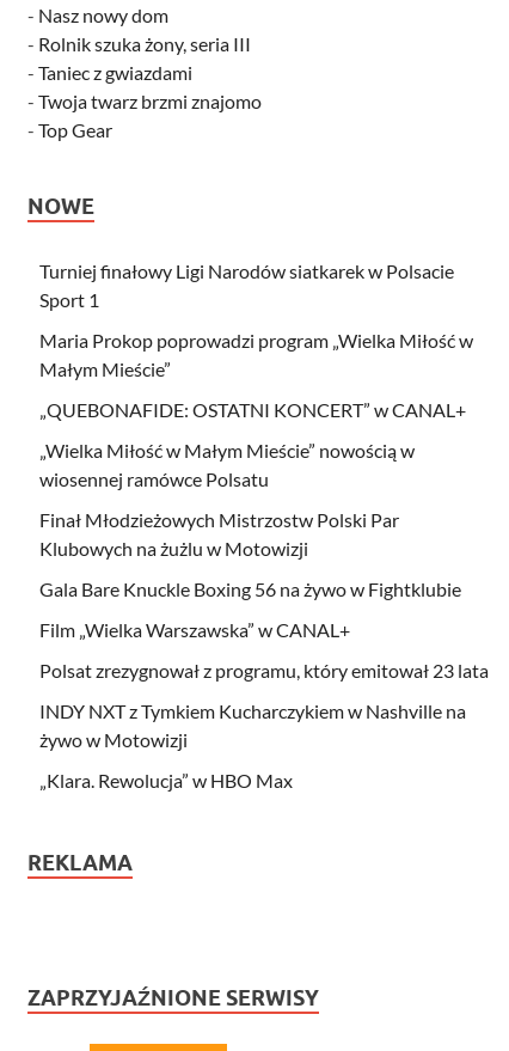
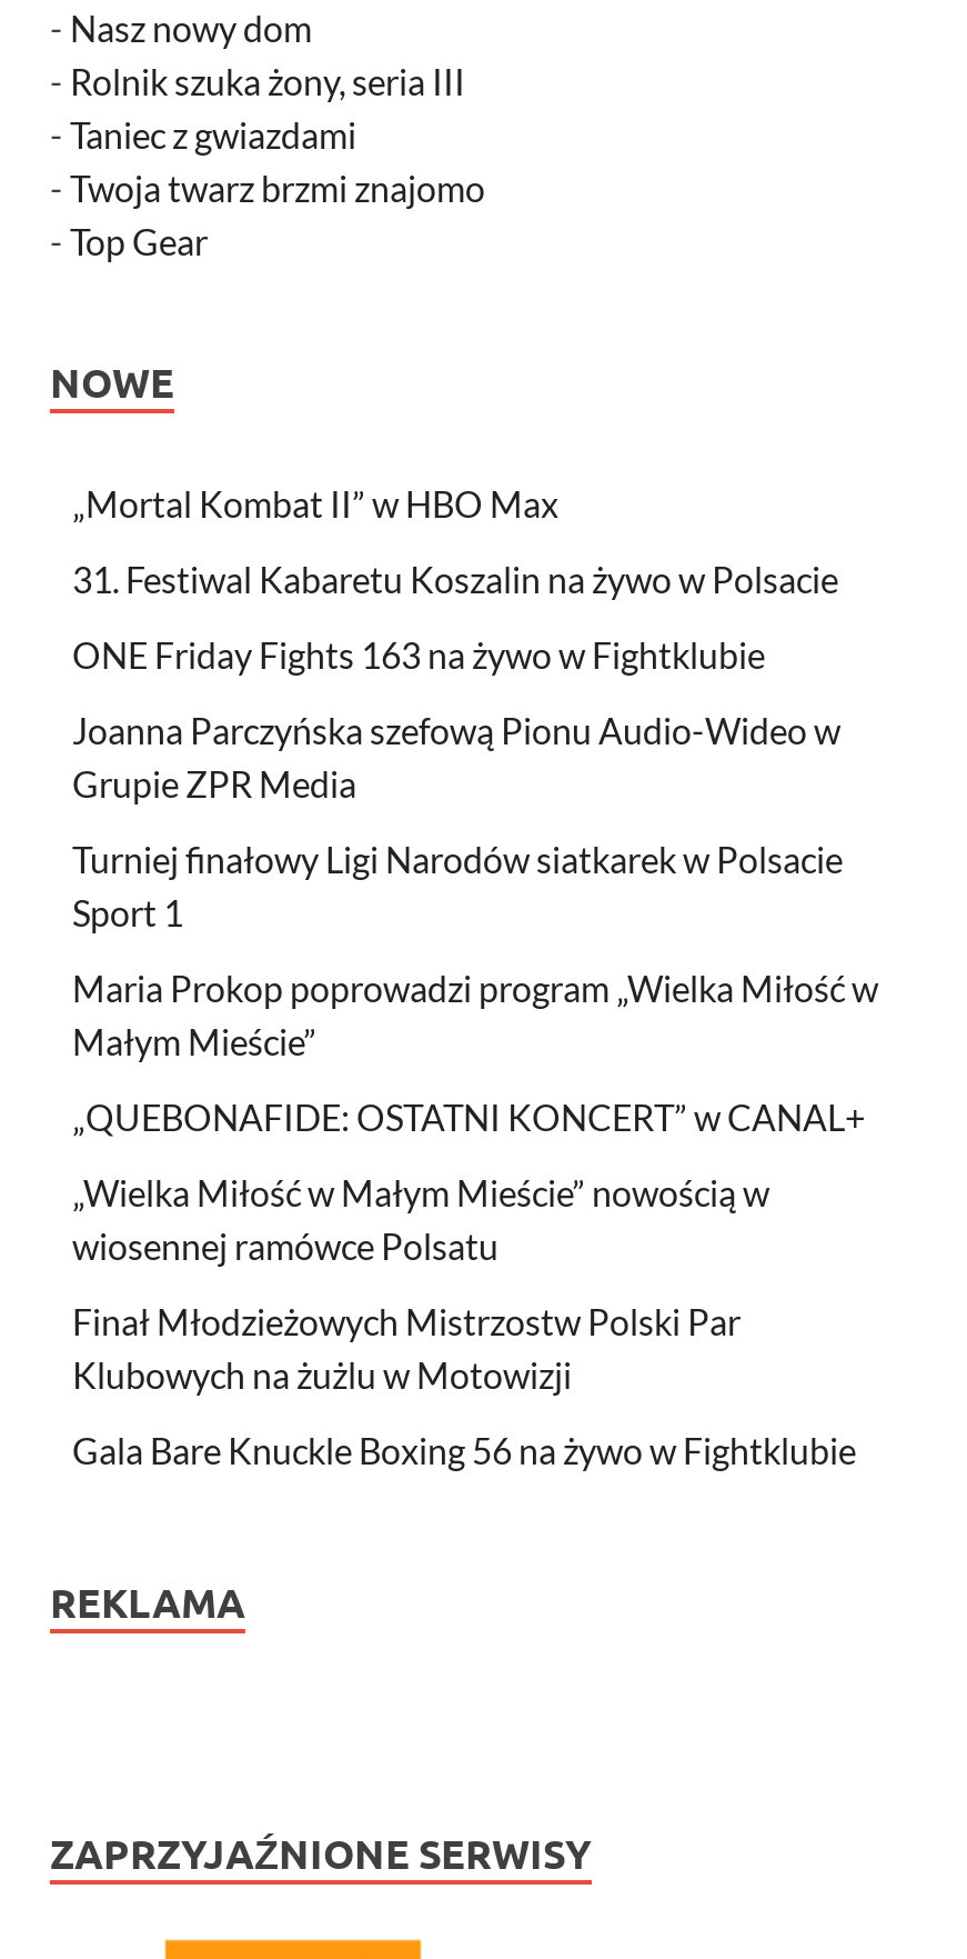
none -> [72,481,840,804] „Mortal Kombat II” w HBO Max | 31. Festiwal Kabaretu Koszalin na żywo w Polsacie | ONE Friday Fights 163 na żywo w Fightklubie | Joanna Parczyńska szefową Pionu Audio-Wideo w | Grupie ZPR Media
moved [39,259,473,600] -> [72,837,878,1470]: Turniej finałowy Ligi Narodów siatkarek w Polsacie | Sport 1 | Maria Prokop poprowadzi program „Wielka Miłość w | ... | Klubowych na żużlu w Motowizji | Gala Bare Knuckle Boxing 56 na żywo w Fightklubie
[39,618,489,791] Film „Wielka Warszawska” w CANAL+ | Polsat zrezygnował z programu, który emitował 23 lata | INDY NXT z Tymkiem Kucharczykiem w Nashville na | żywo w Motowizji | „Klara. Rewolucja” w HBO Max -> none

